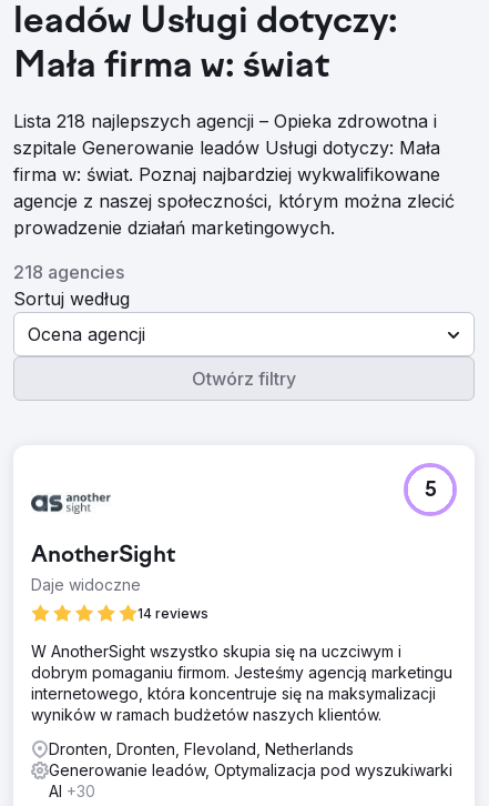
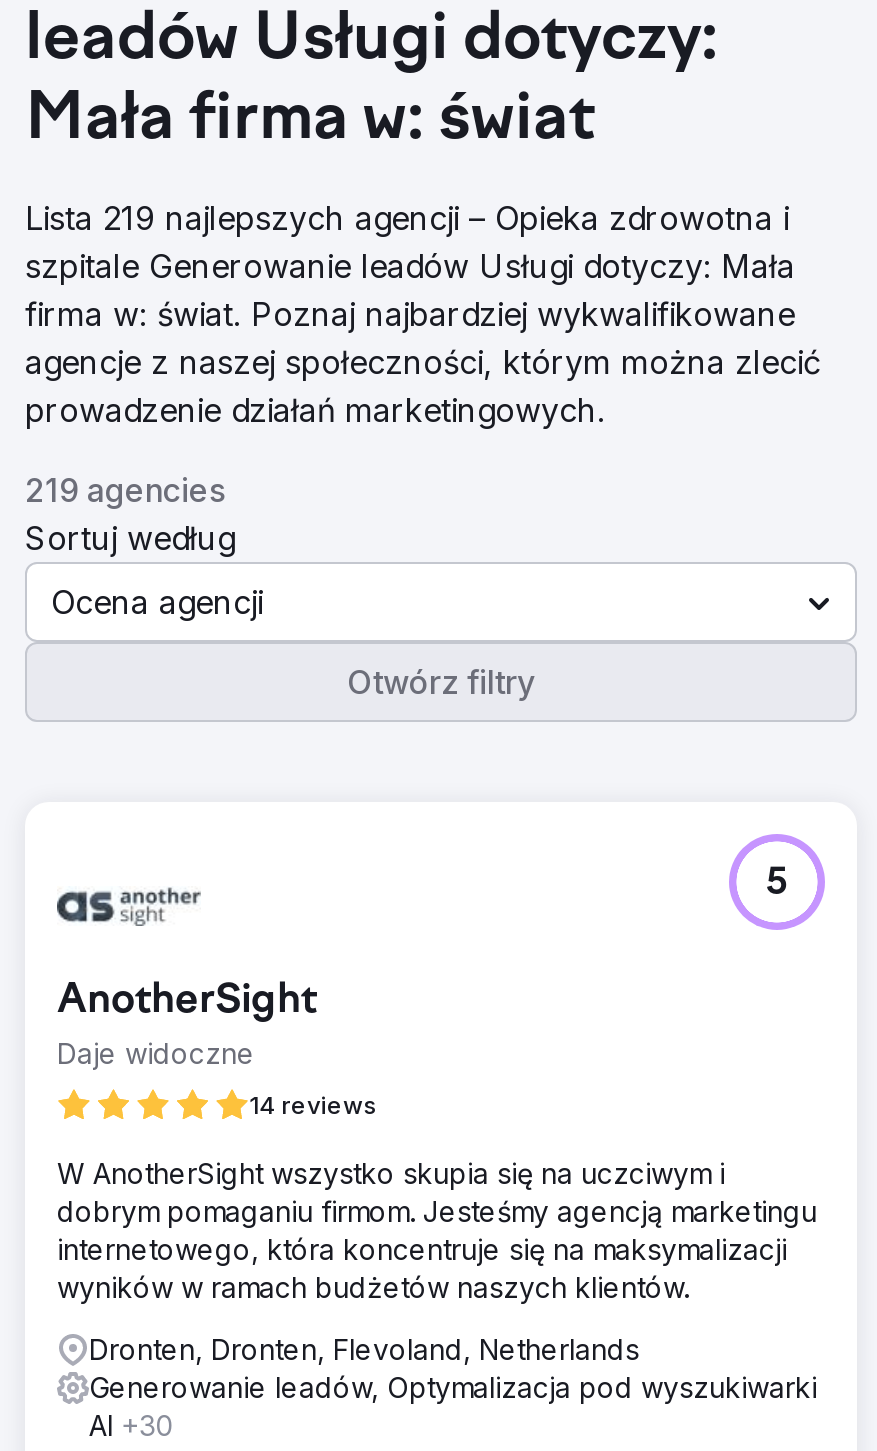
[13,110,437,132] Lista 218 najlepszych agencji – Opieka zdrowotna i -> [25,198,789,238] Lista 219 najlepszych agencji – Opieka zdrowotna i
[13,261,124,283] 218 agencies -> [25,470,225,510] 219 agencies

